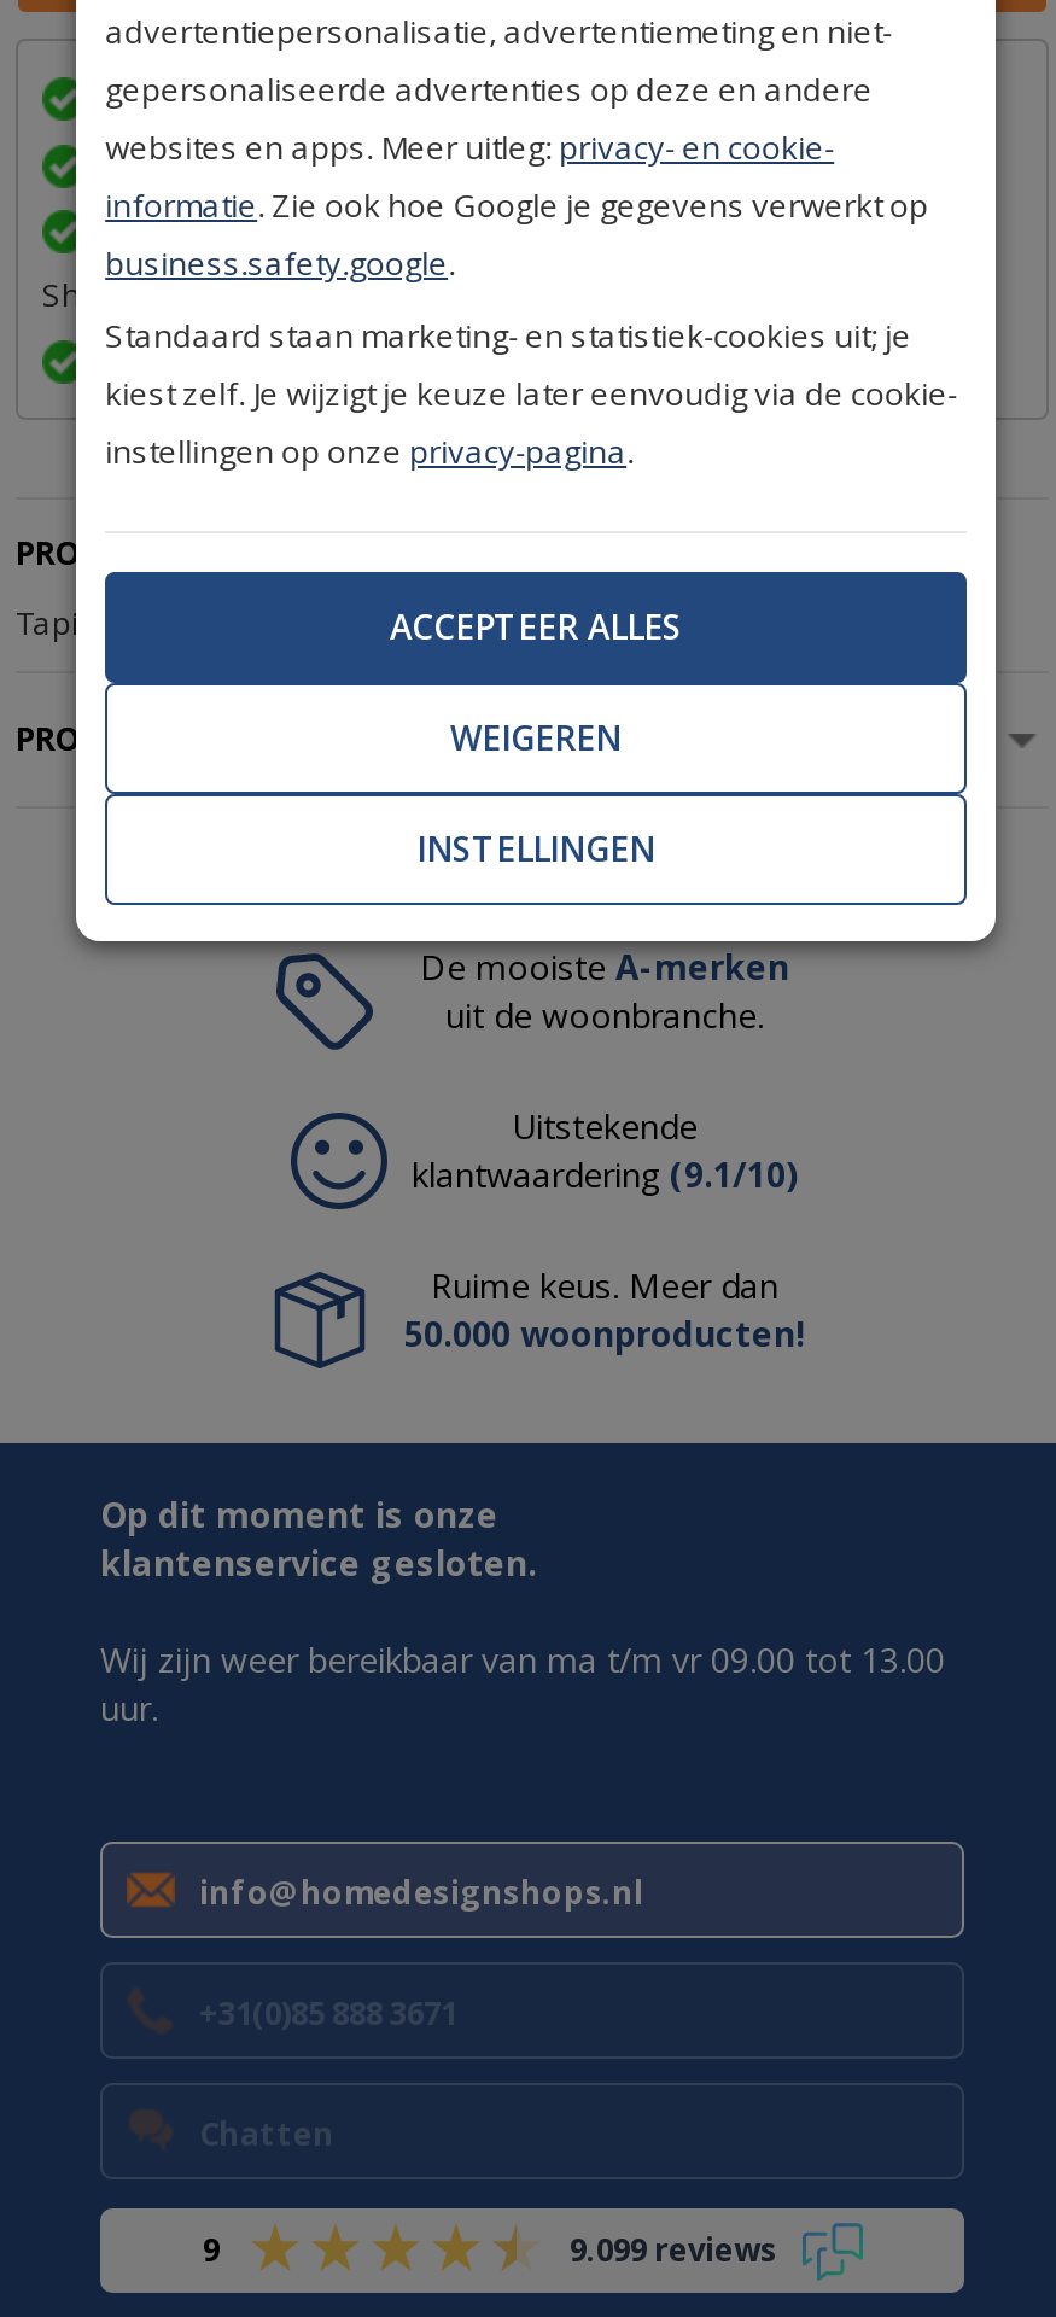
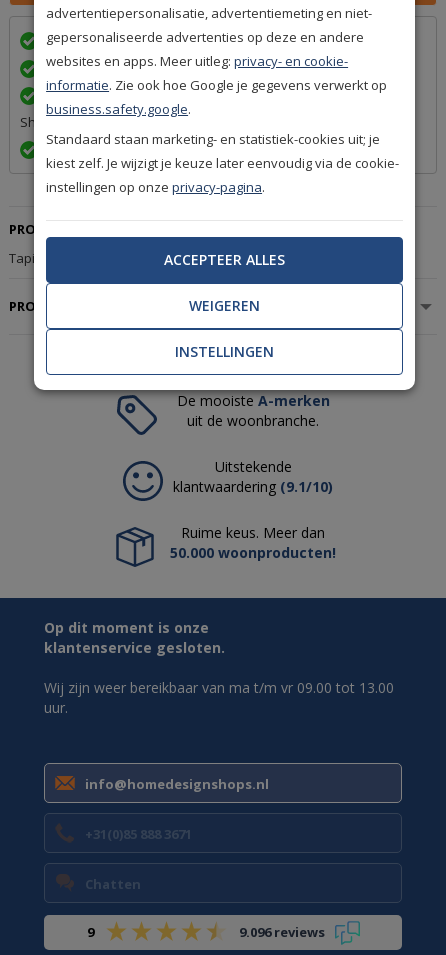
[570,2228,777,2271] 9.099 reviews -> [238,923,324,941] 9.096 reviews

